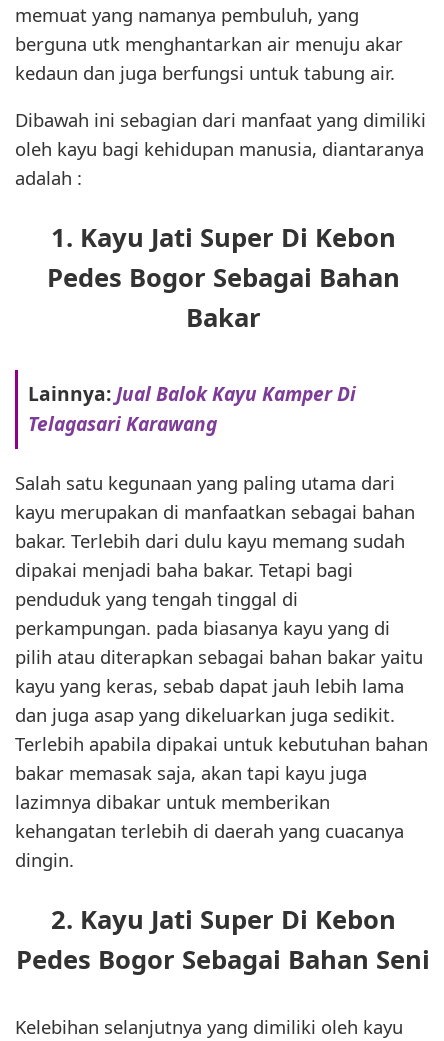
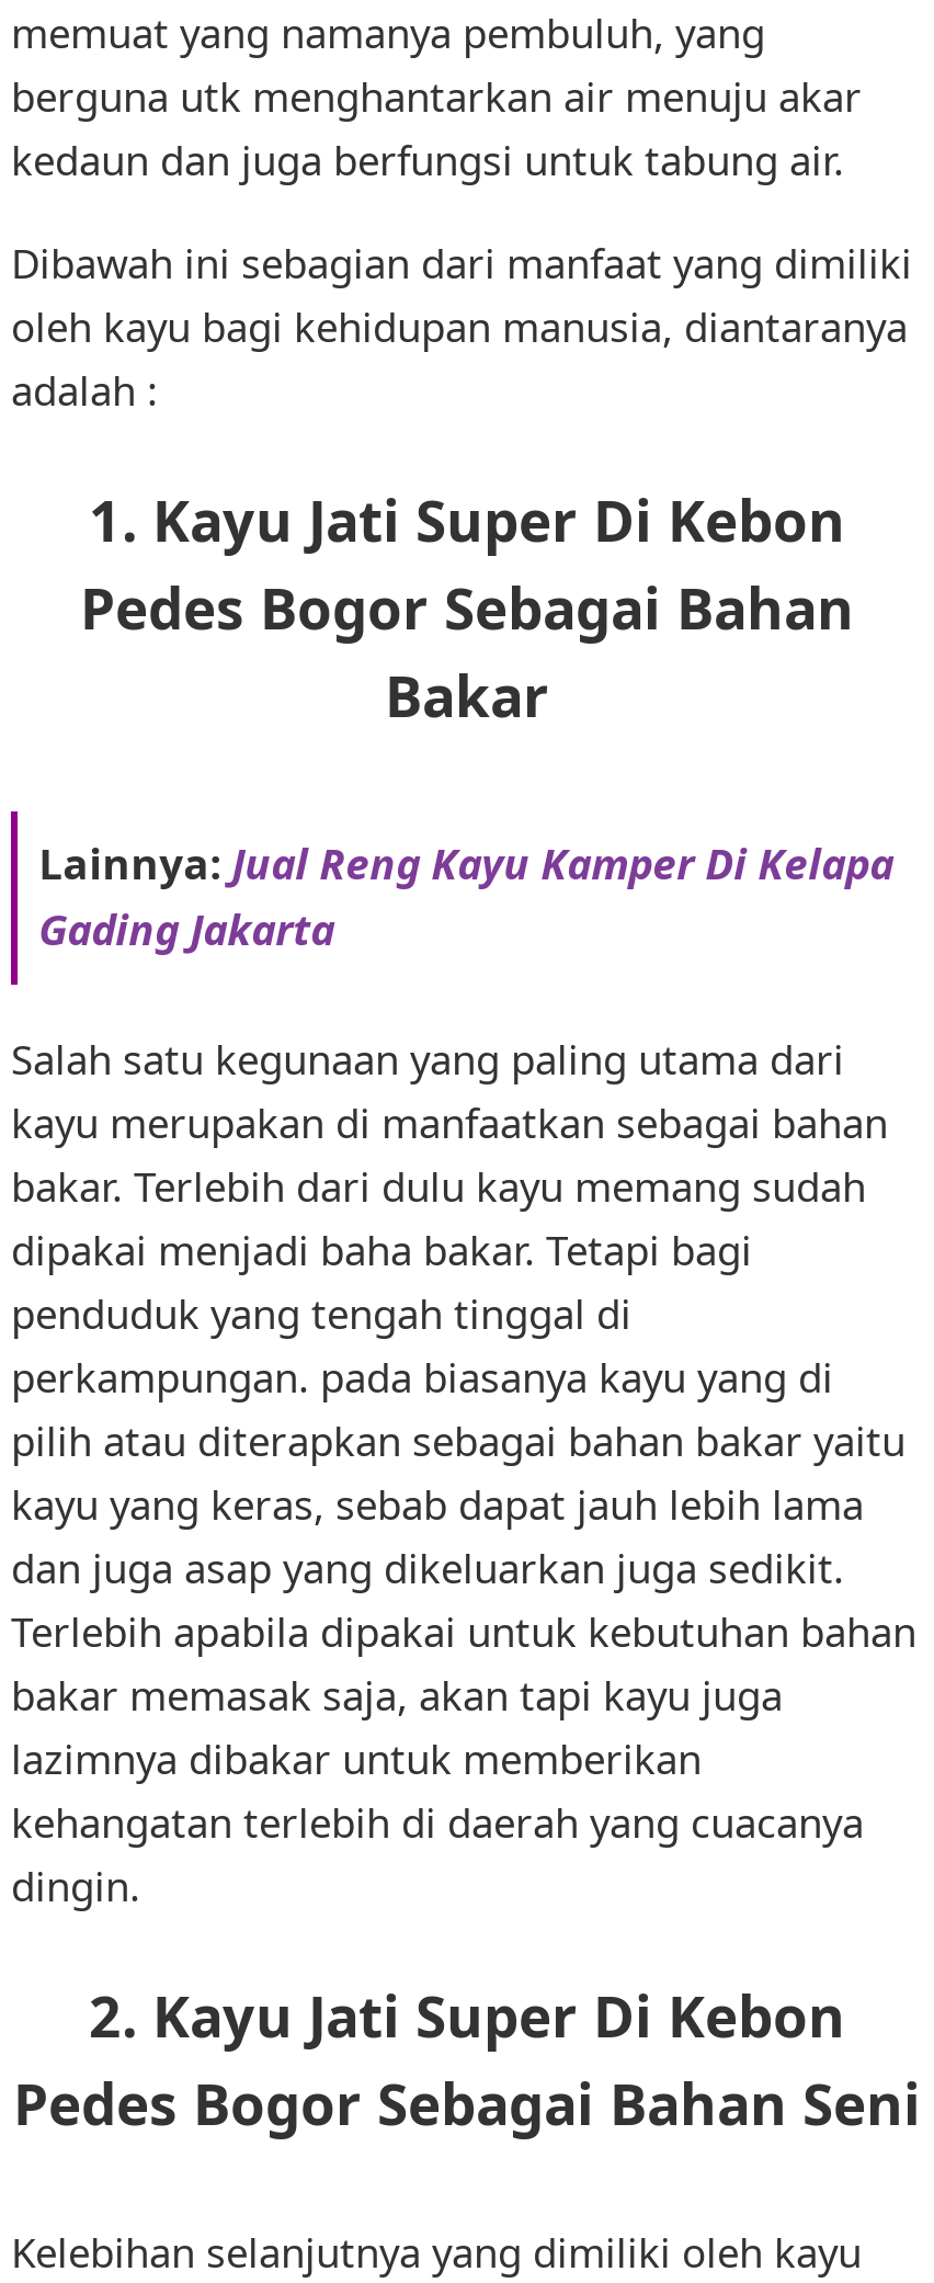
[28,380,356,437] Lainnya: Jual Balok Kayu Kamper Di | Telagasari Karawang -> [39,834,894,959] Lainnya: Jual Reng Kayu Kamper Di Kelapa | Gading Jakarta

